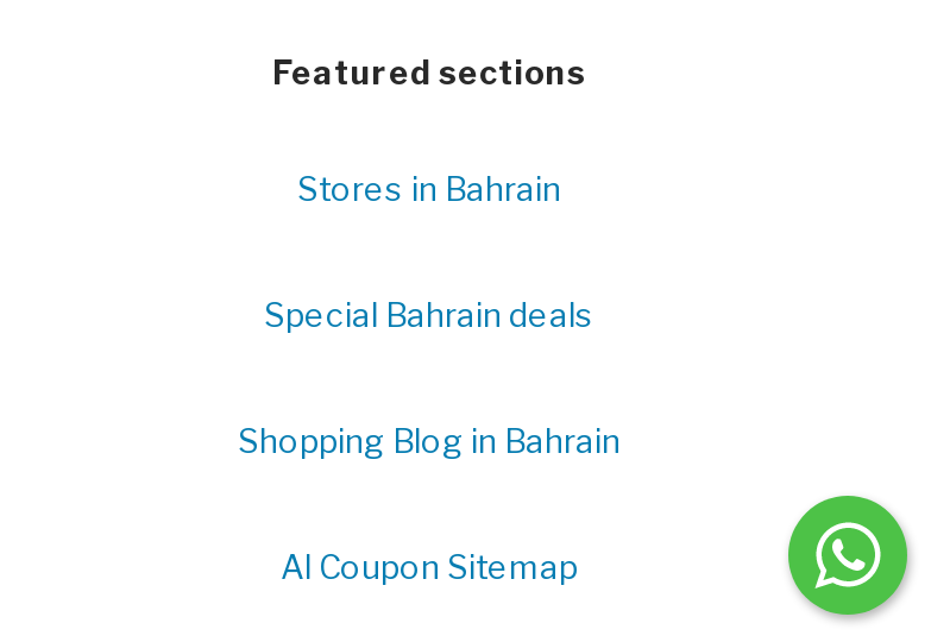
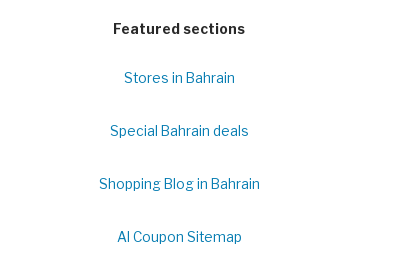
[786,493,912,622] [image] -> none

